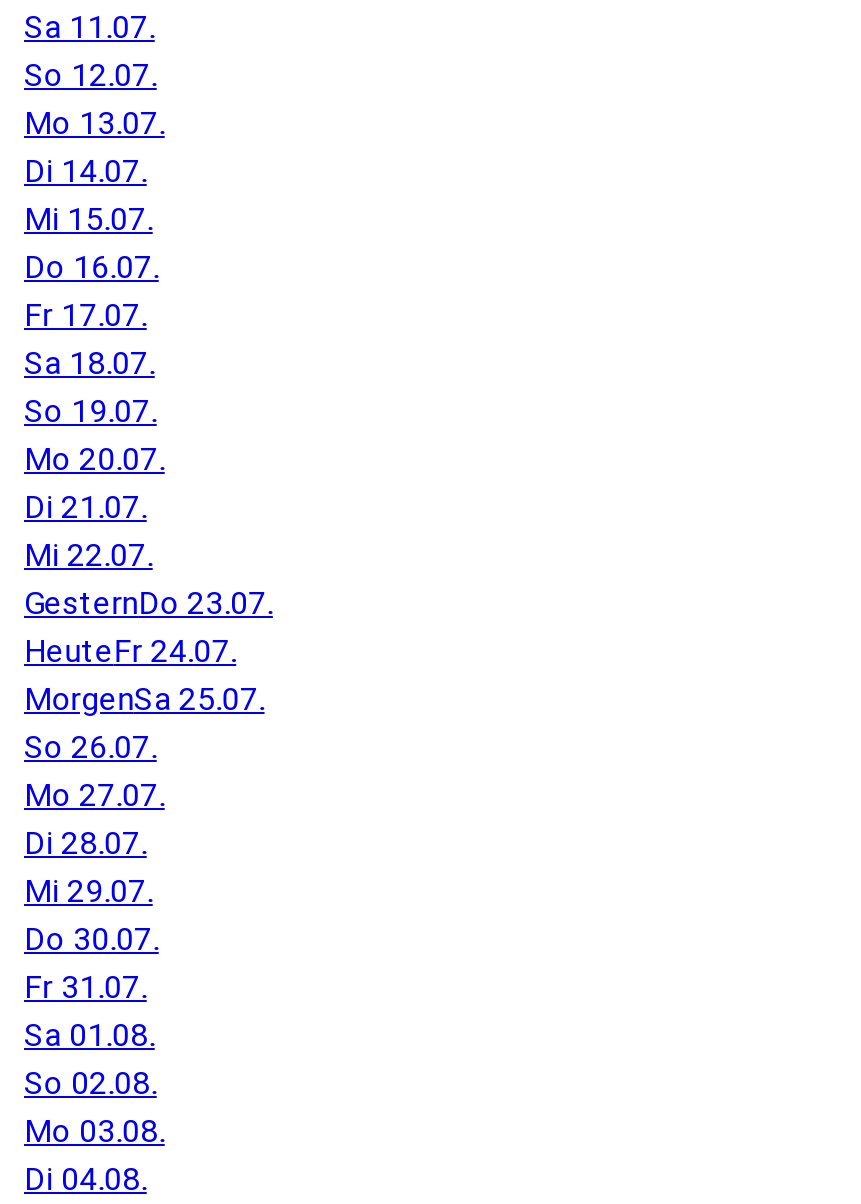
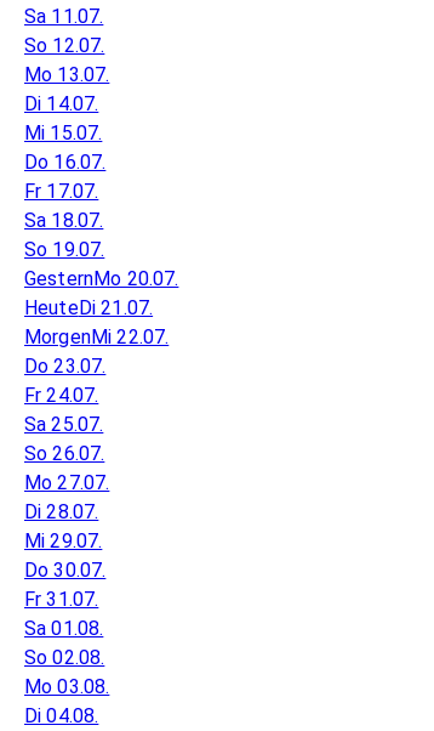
[24,440,273,718] Mo 20.07. | Di 21.07. | Mi 22.07. | GesternDo 23.07. | HeuteFr 24.07. | MorgenSa 25.07. -> [24,267,179,436] GesternMo 20.07. | HeuteDi 21.07. | MorgenMi 22.07. | Do 23.07. | Fr 24.07. | Sa 25.07.

